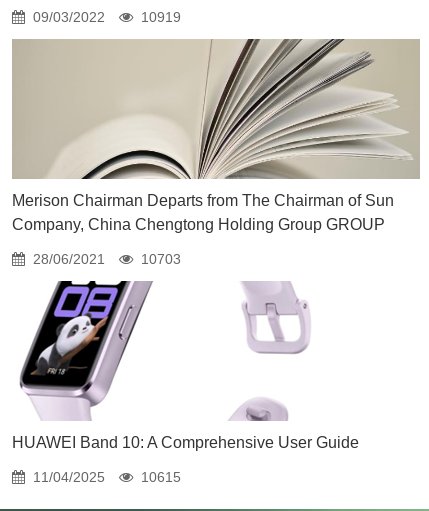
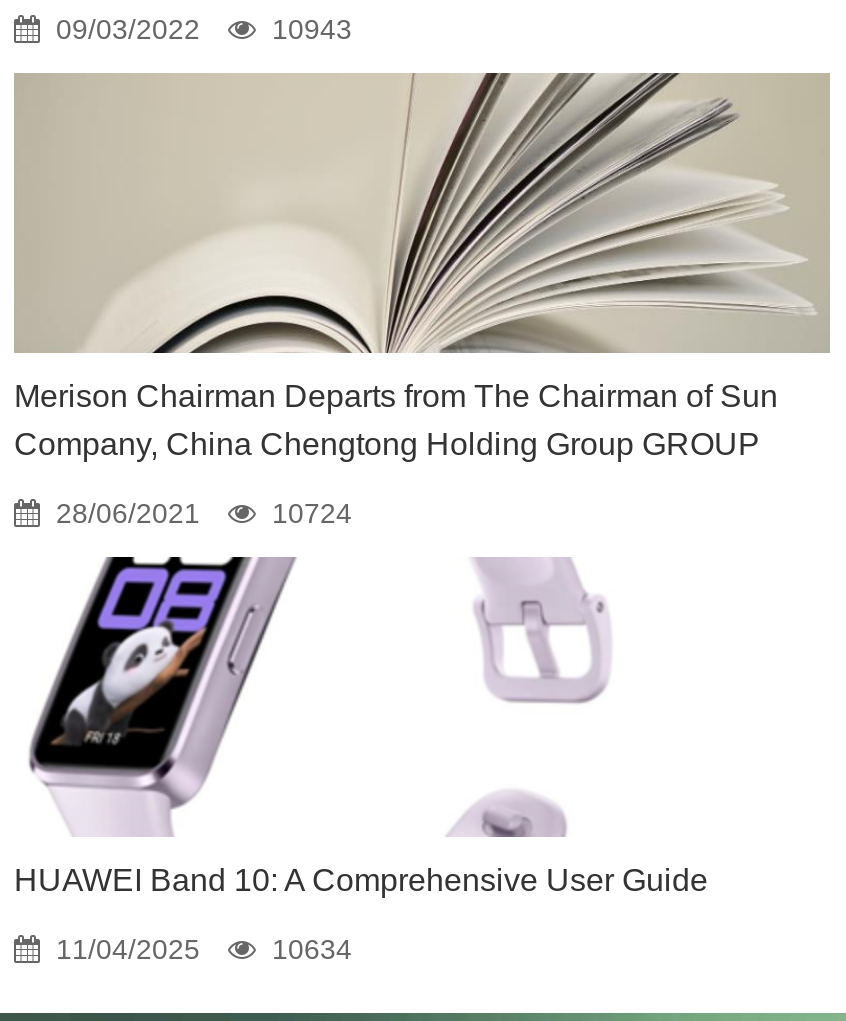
[141,9,181,25] 10919 -> [272,14,352,46] 10943
[141,251,181,267] 10703 -> [272,498,352,530] 10724
[141,469,181,485] 10615 -> [272,934,352,966] 10634

